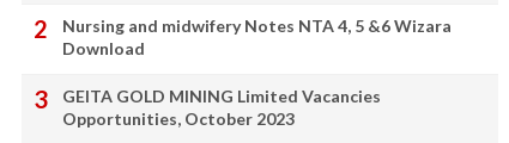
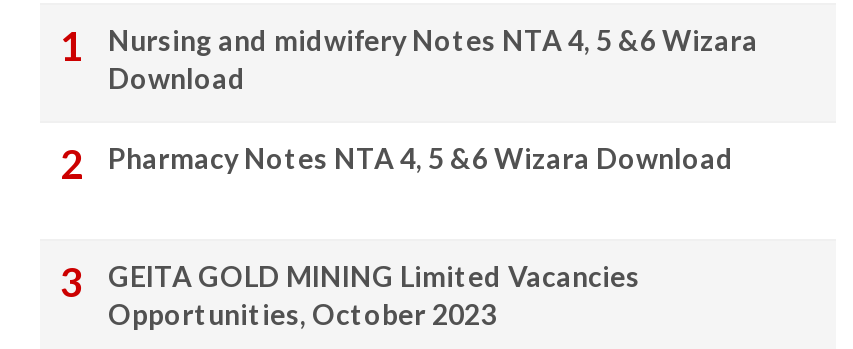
none -> [108,141,734,175] Pharmacy Notes NTA 4, 5 &6 Wizara Download

